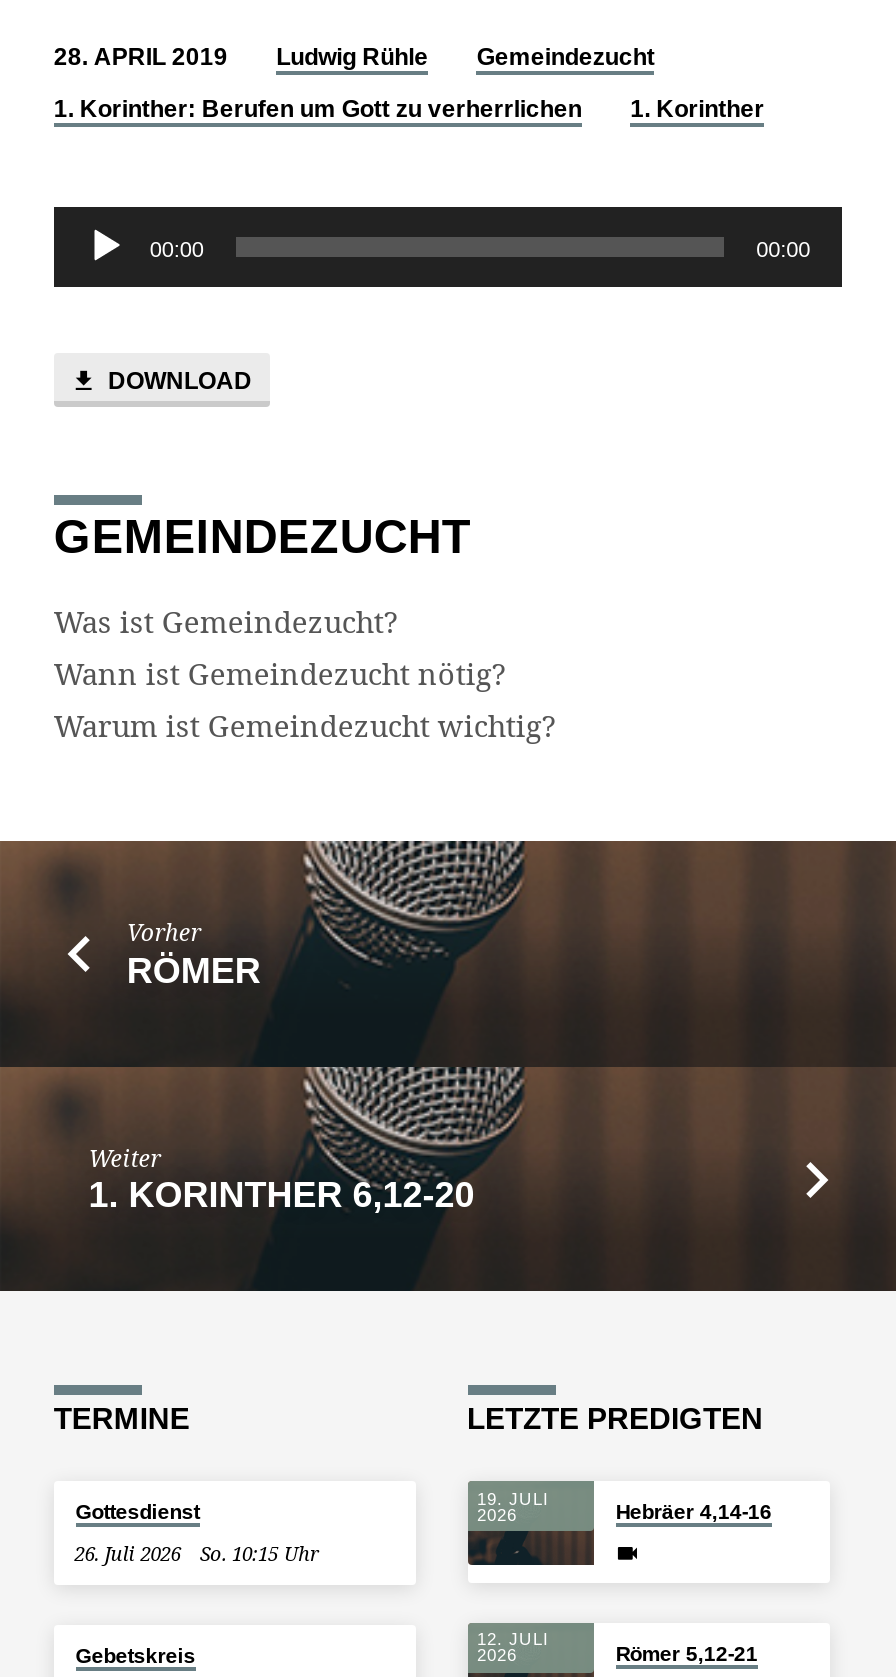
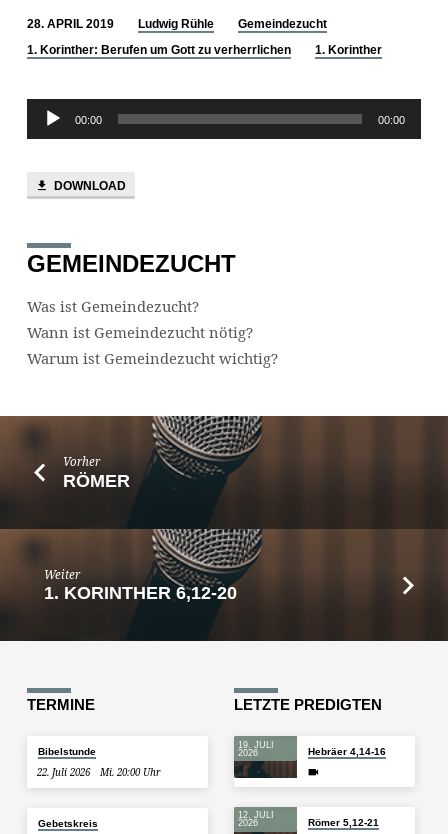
[76,1501,200,1523] Gottesdienst -> [38,746,96,757] Bibelstunde
[74,1540,320,1566] 26. Juli 2026 | So. 10:15 Uhr -> [37,766,161,779] 22. Juli 2026 | Mi. 20:00 Uhr

